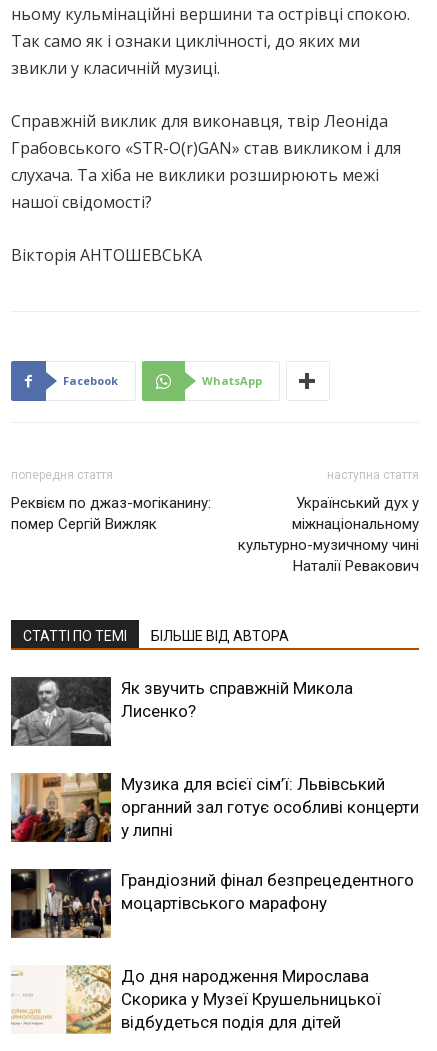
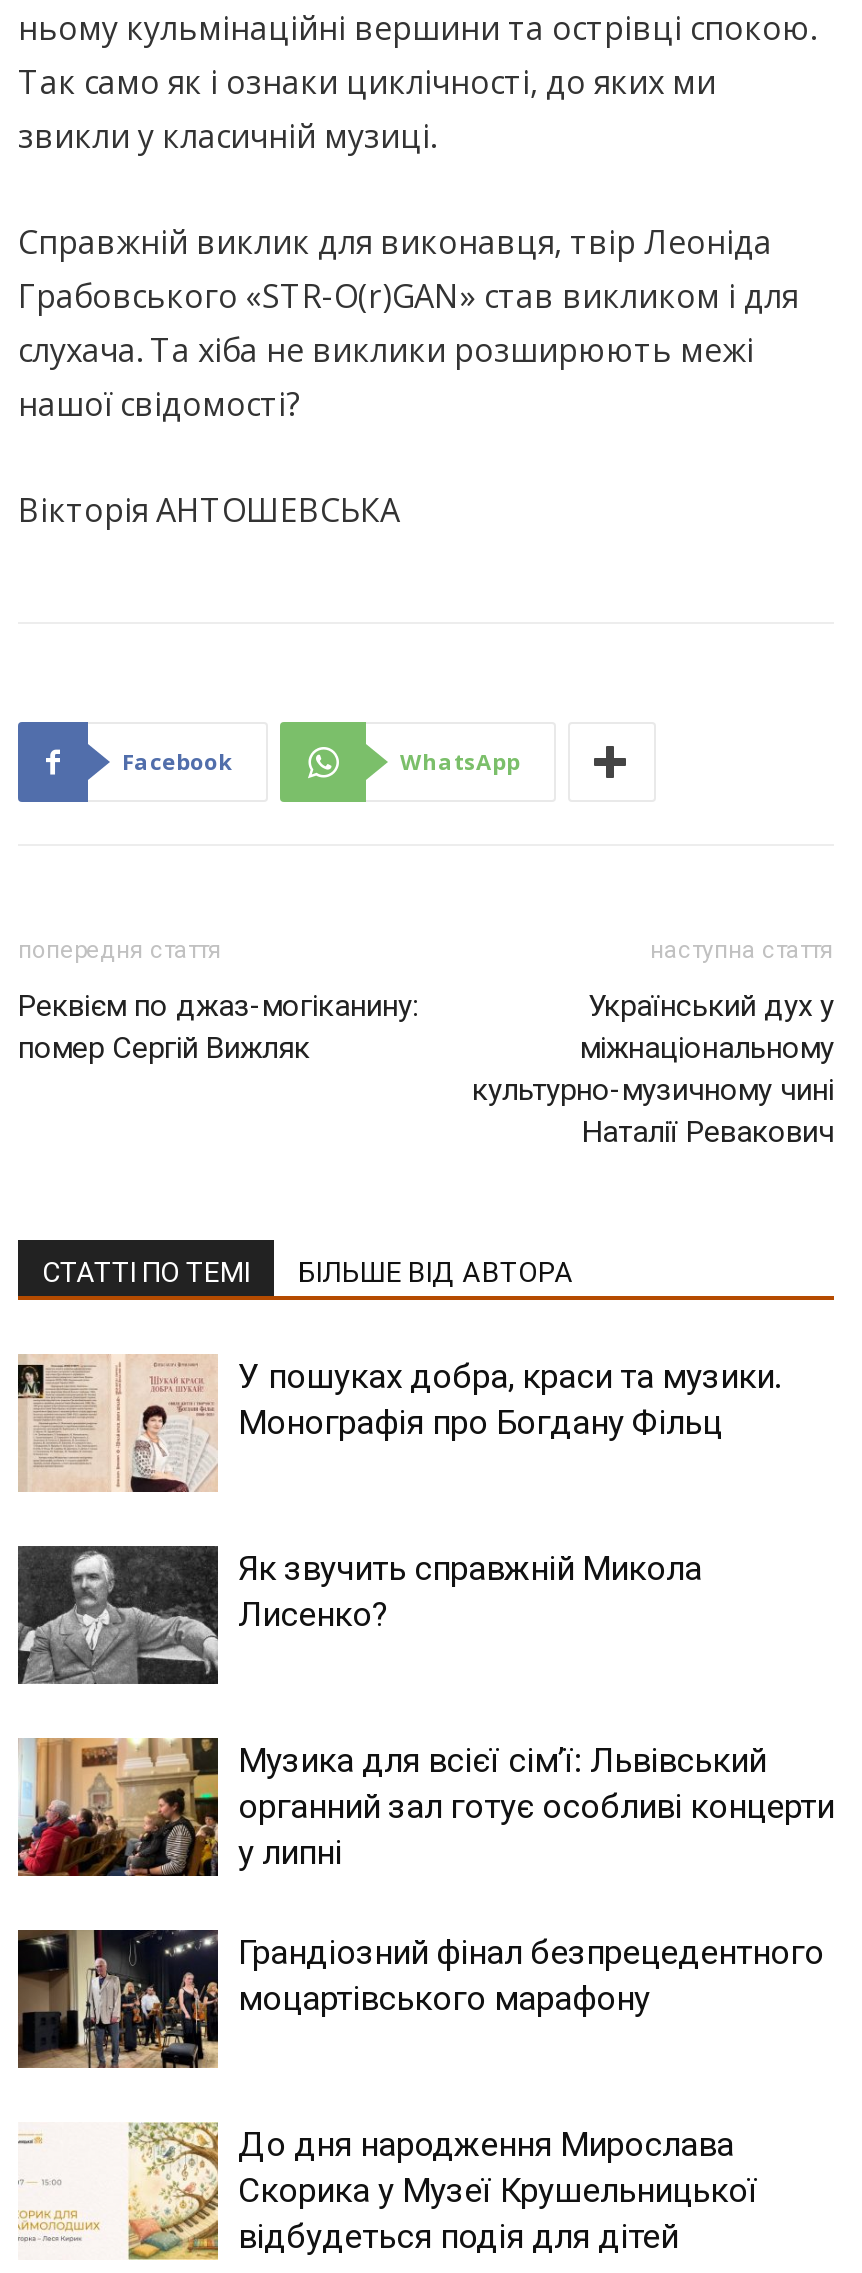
none -> [18,1354,782,1494] [image] | У пошуках добра, краси та музики. | Монографія про Богдану Фільц

